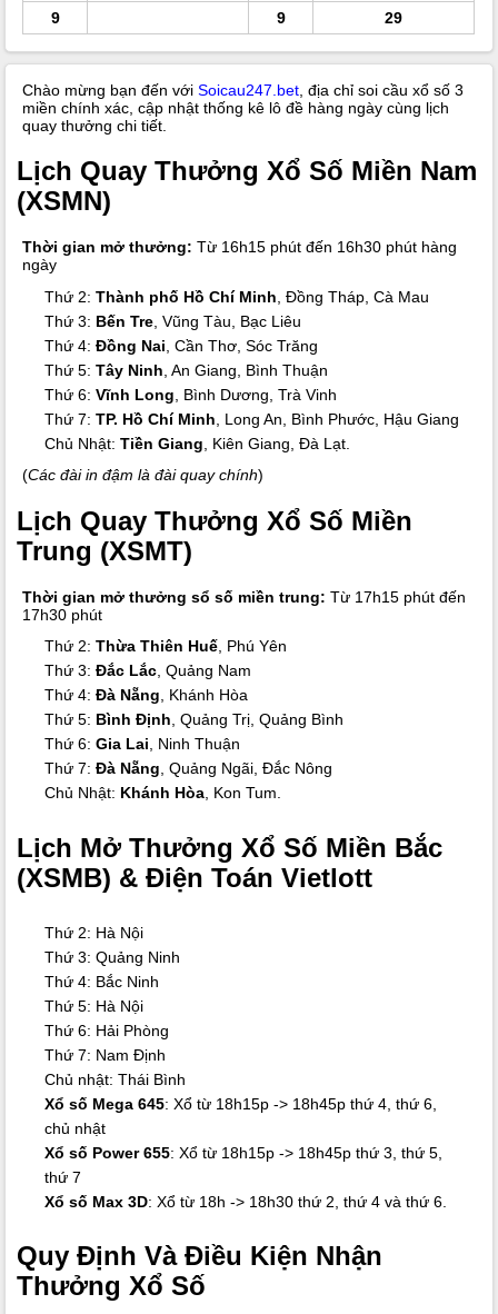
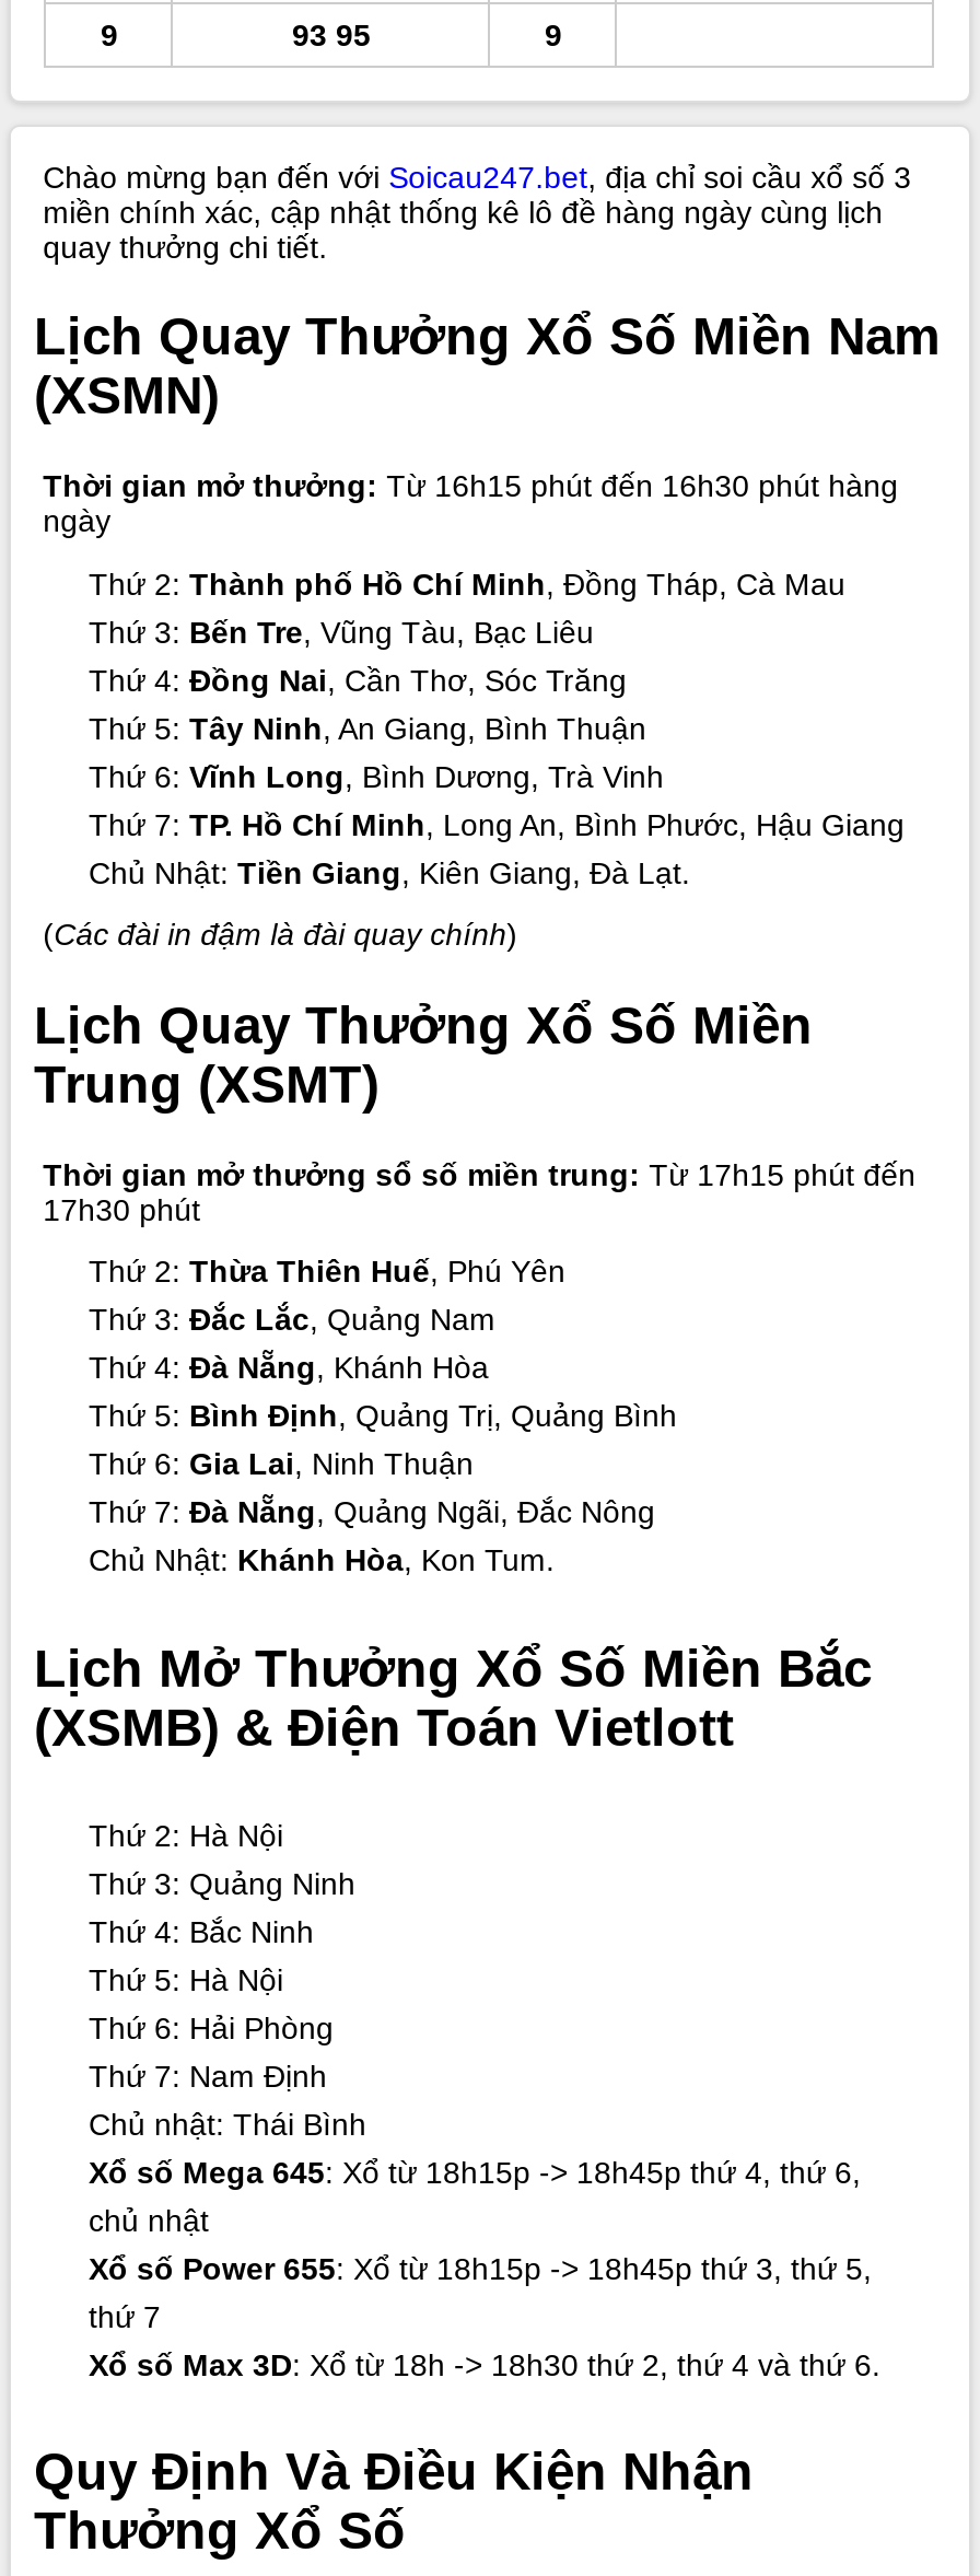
[385,9,403,27] 29 -> none
none -> [292,18,371,53] 93 95

